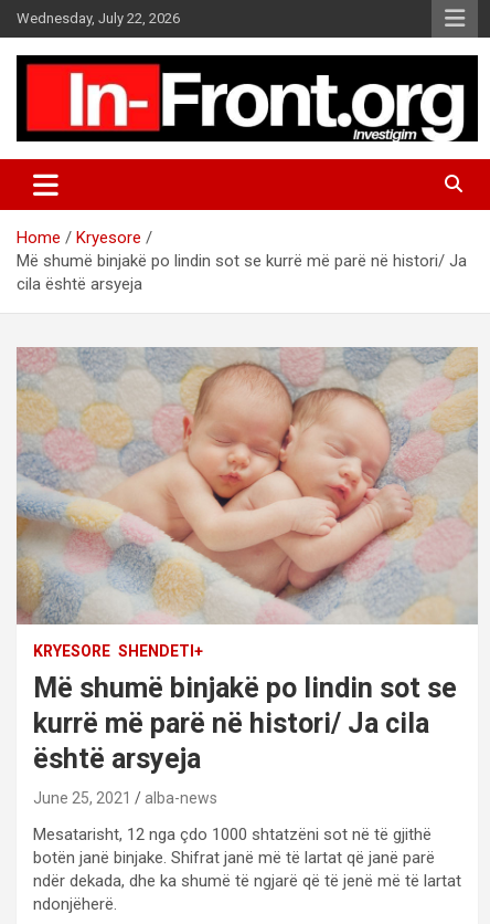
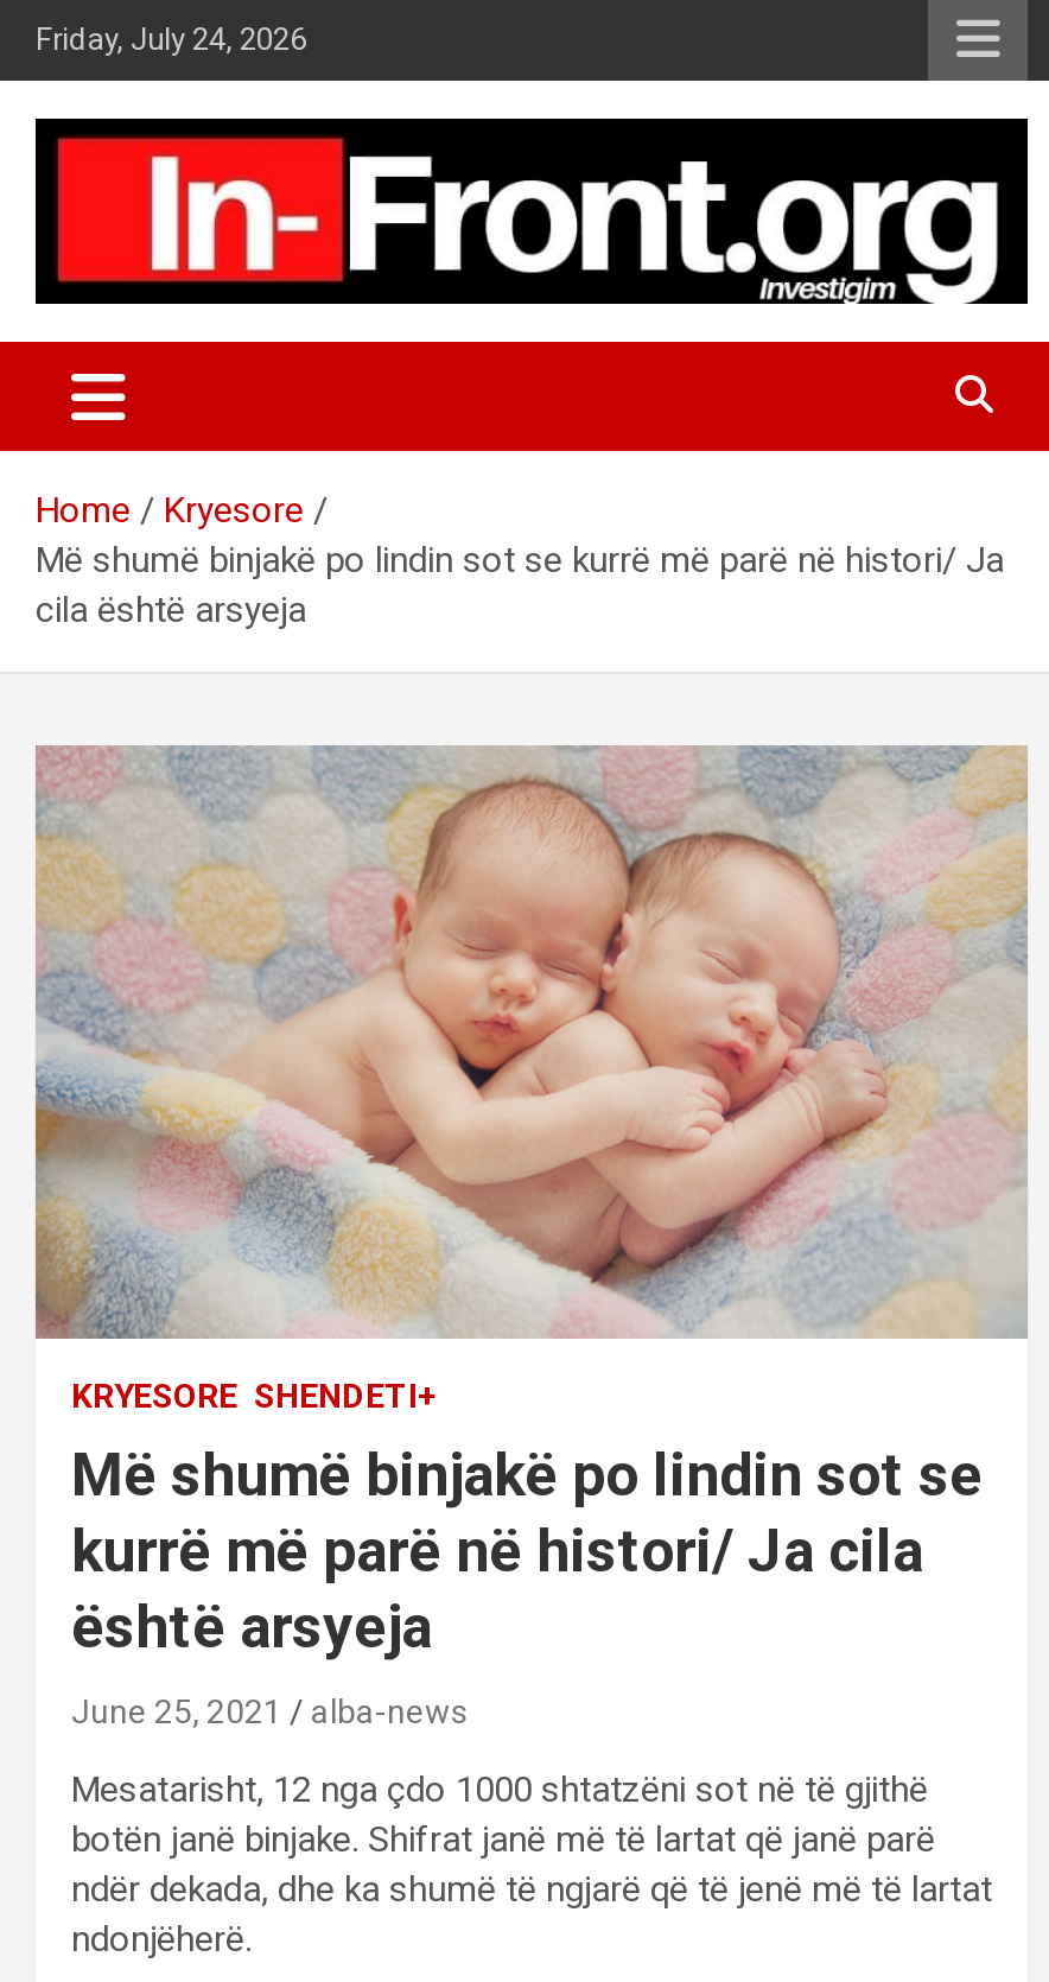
[17,10,180,27] Wednesday, July 22, 2026 -> [36,21,306,57] Friday, July 24, 2026

